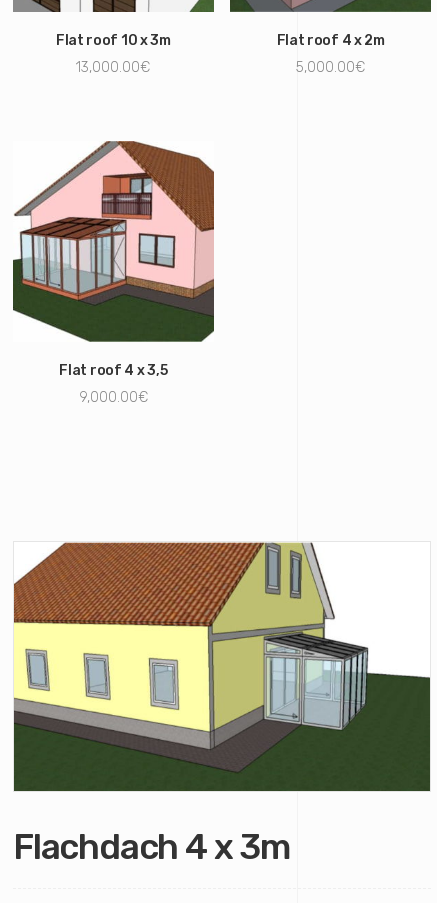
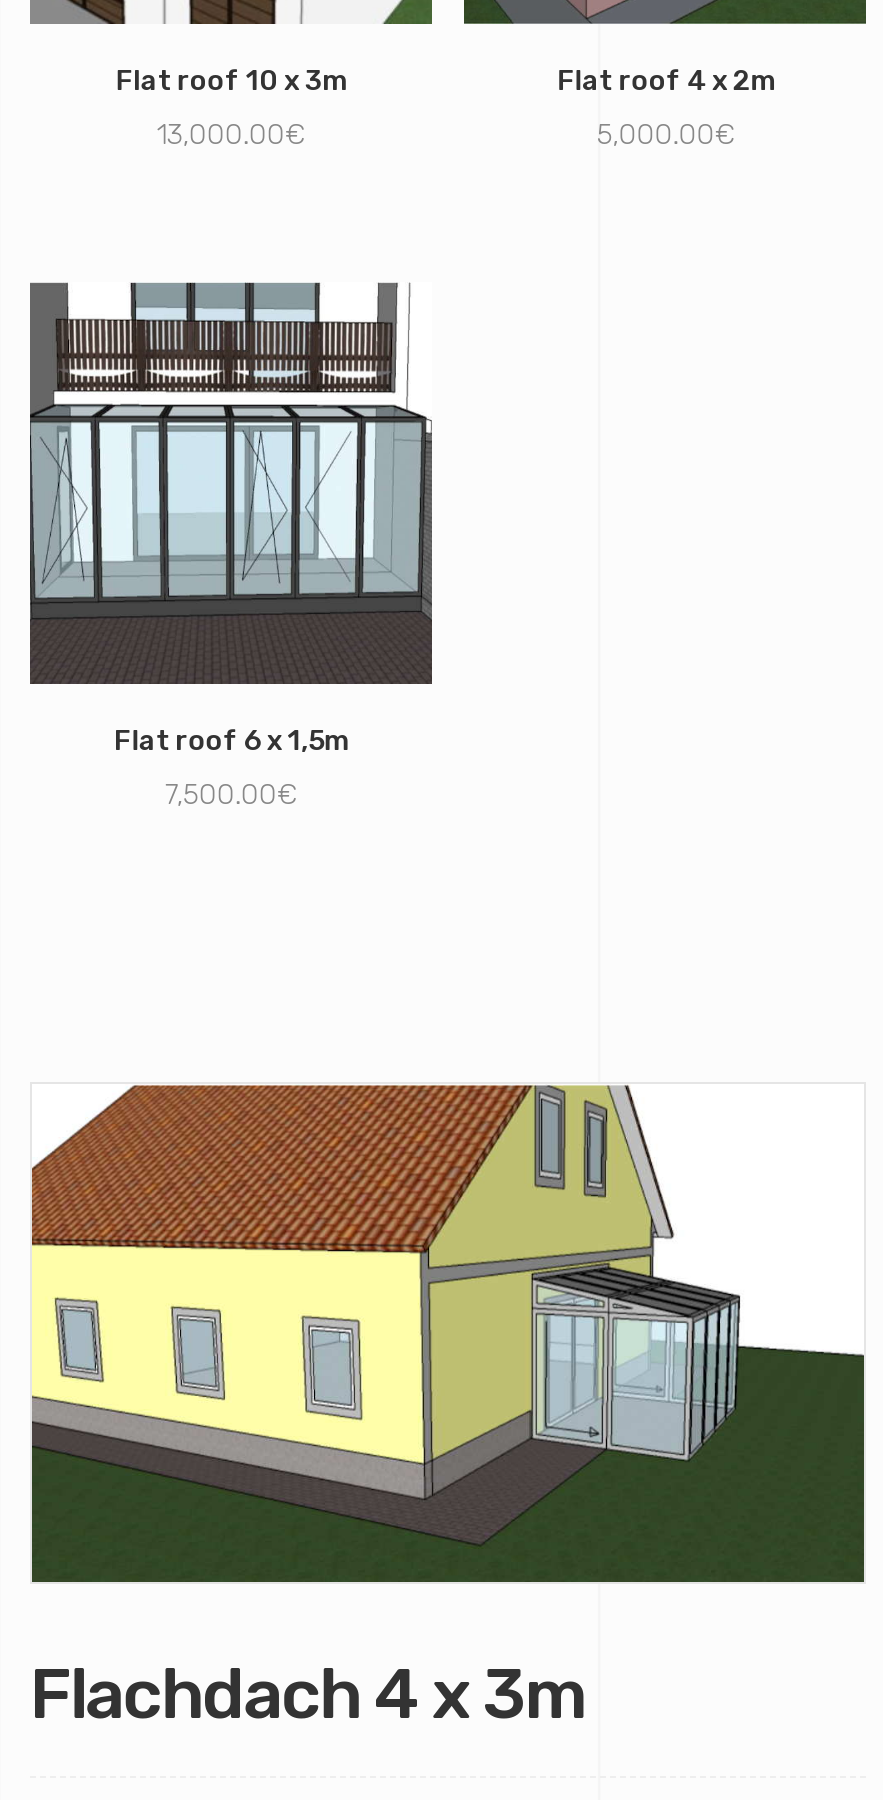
[13,140,215,379] [image] | Flat roof 4 x 3,5 -> [28,280,434,758] [image] | Flat roof 6 x 1,5m
[79,389,148,406] 9,000.00€ -> [165,778,297,812] 7,500.00€

